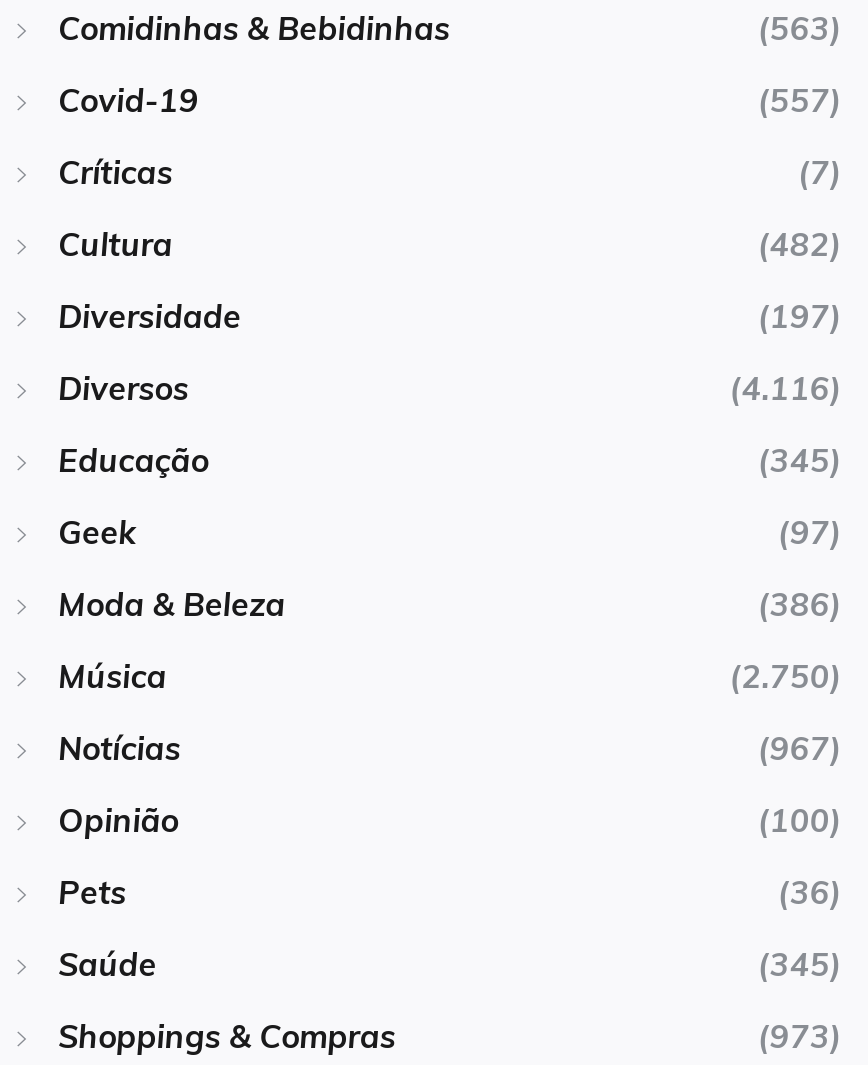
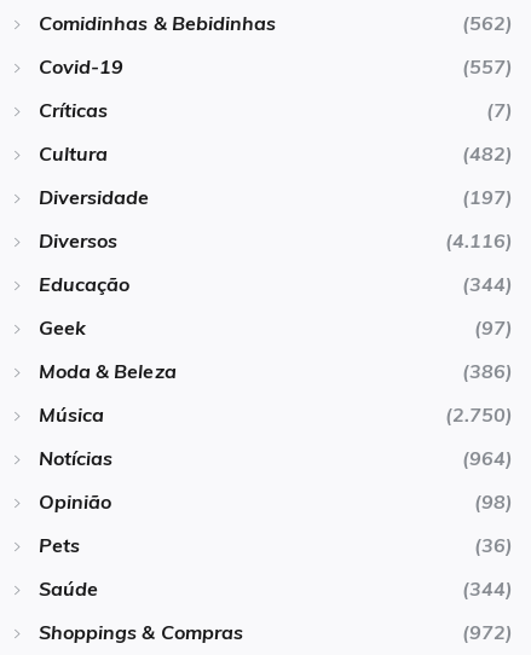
[758,8,842,48] (563) -> [462,11,513,35] (562)
[758,440,842,480] (345) -> [462,272,513,296] (344)
[758,728,842,768] (967) -> [462,446,513,470] (964)
[758,800,842,840] (100) -> [474,490,513,514] (98)
[758,944,842,984] (345) -> [462,577,513,601] (344)
[758,1016,842,1056] (973) -> [462,620,513,644] (972)

